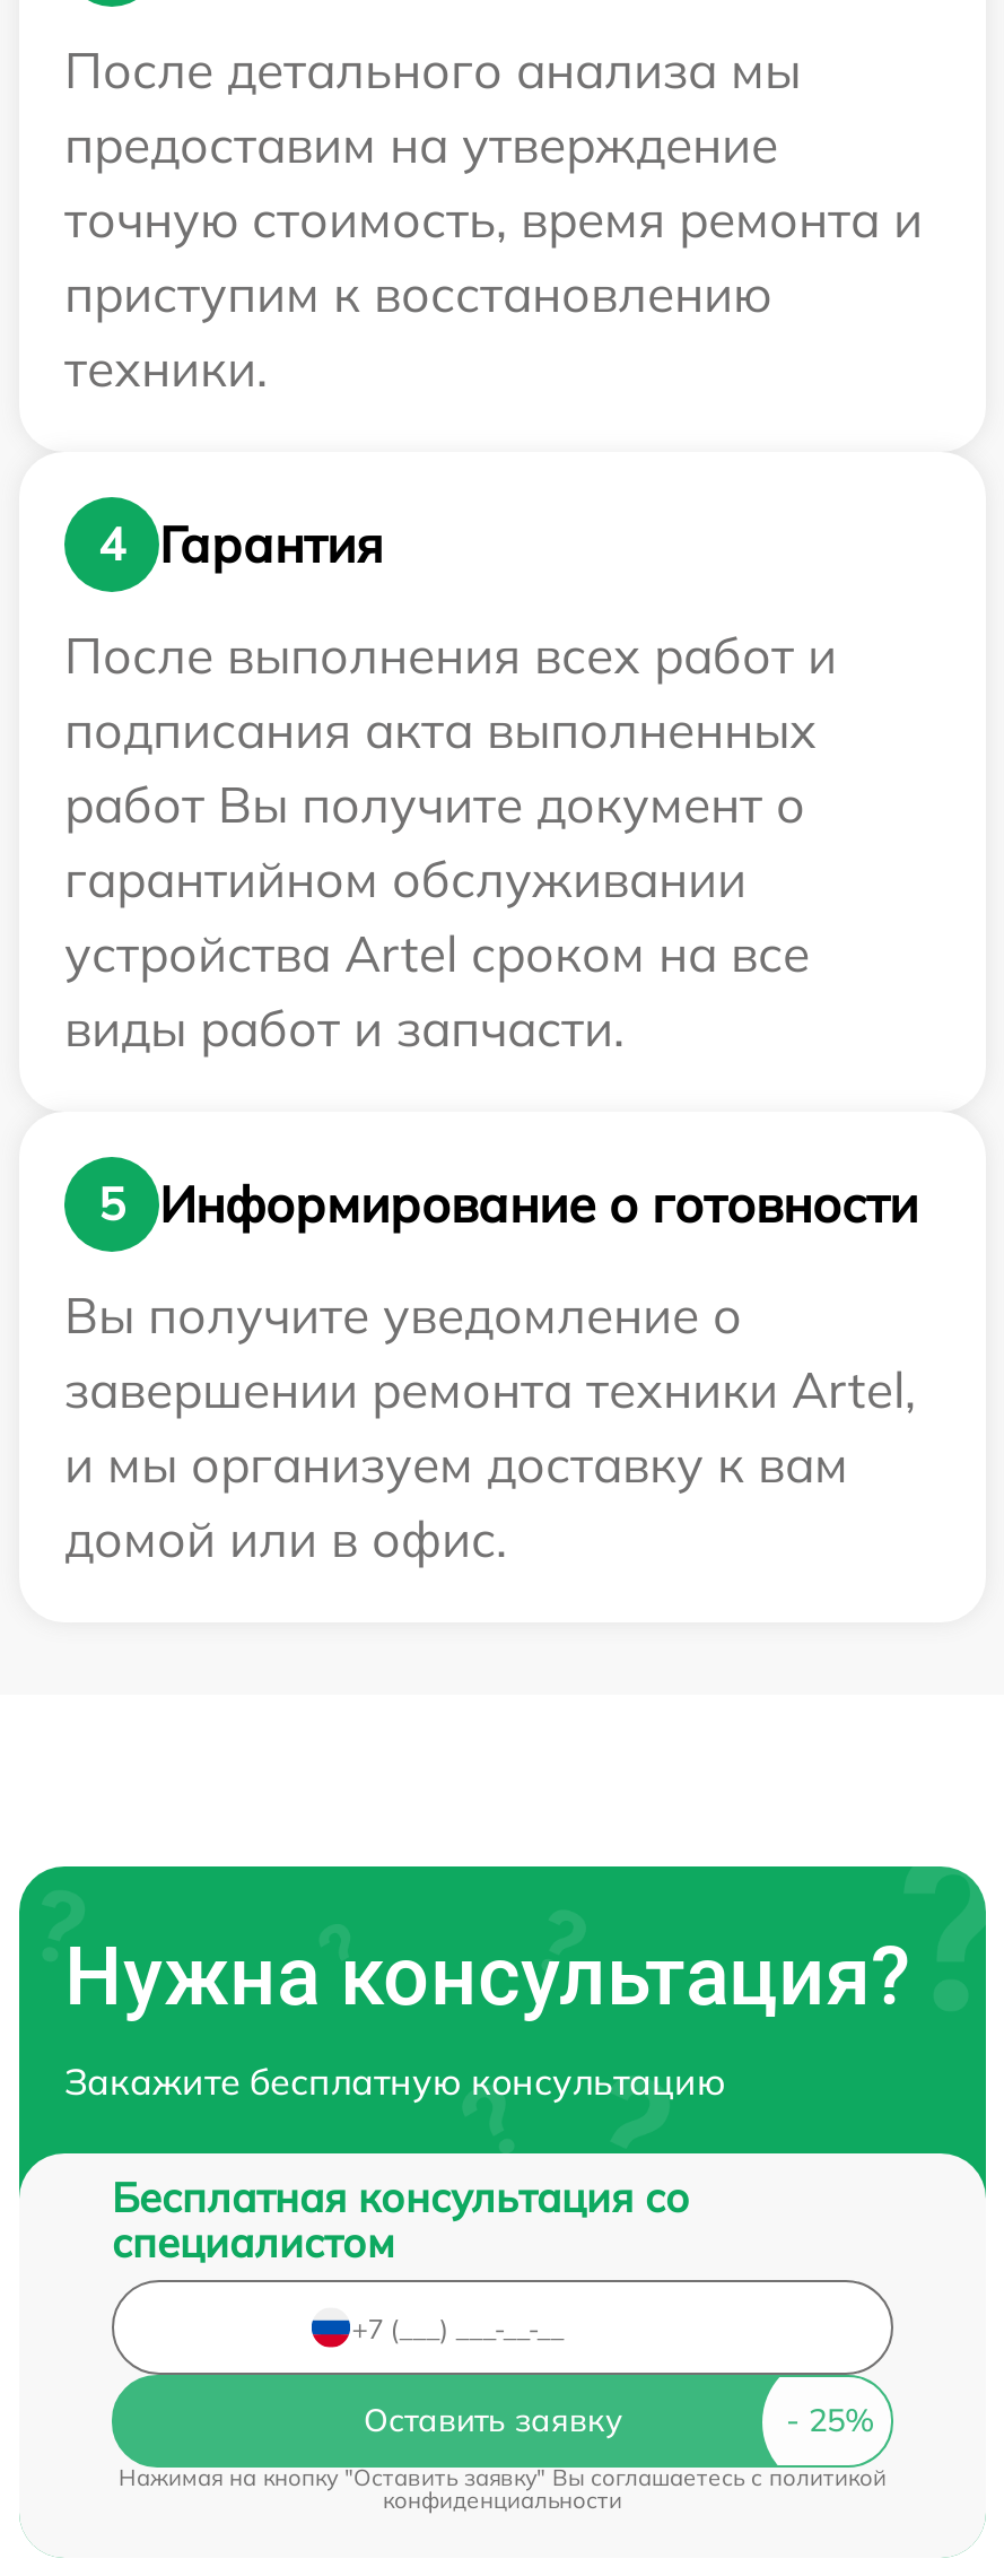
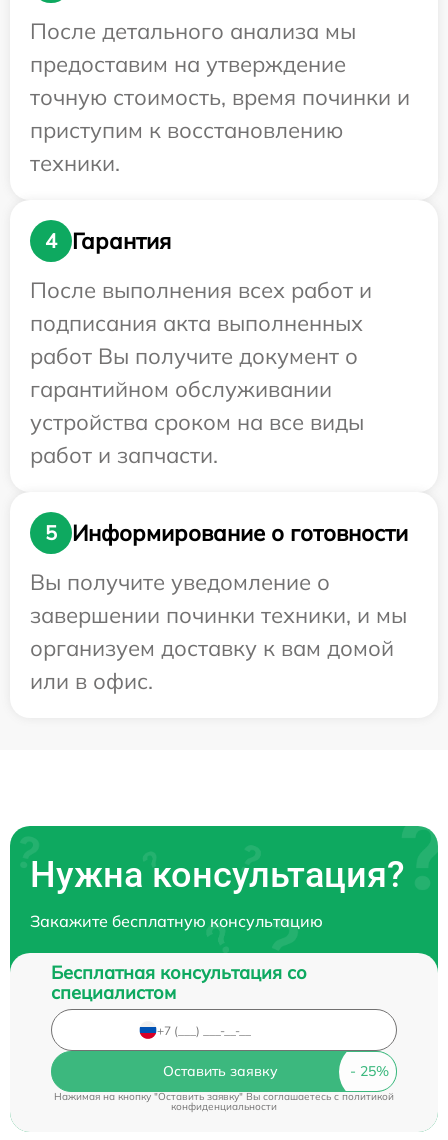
[64,188,923,251] точную стоимость, время ремонта и -> [30,83,410,111] точную стоимость, время починки и
[64,922,810,1060] устройства Artel сроком на все | виды работ и запчасти. -> [30,408,364,469] устройства сроком на все виды | работ и запчасти.
[64,1358,916,1570] завершении ремонта техники Artel, | и мы организуем доставку к вам | домой или в офис. -> [30,601,407,695] завершении починки техники, и мы | организуем доставку к вам домой | или в офис.

